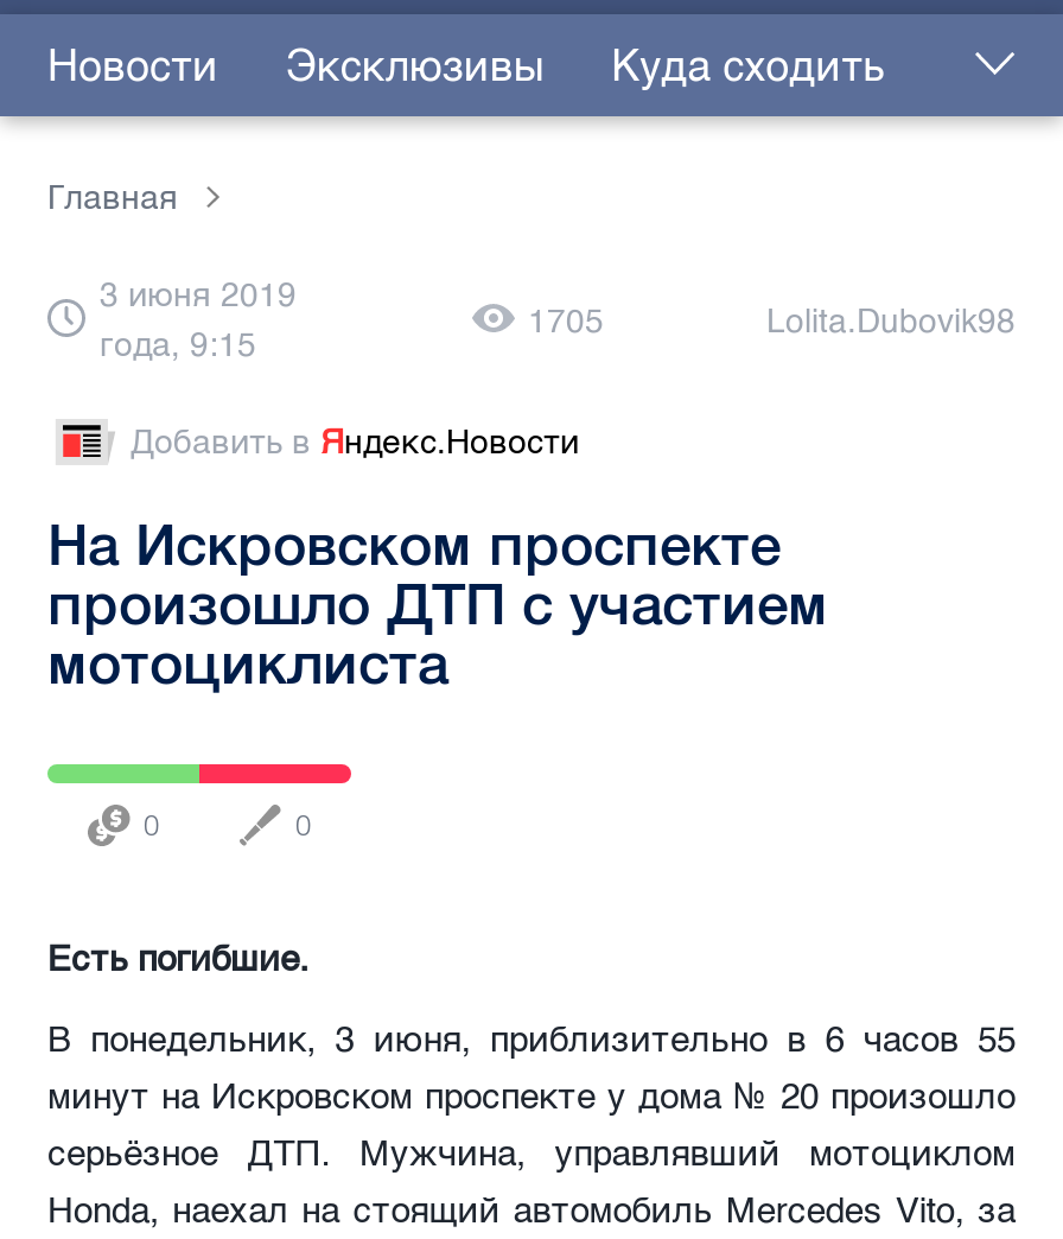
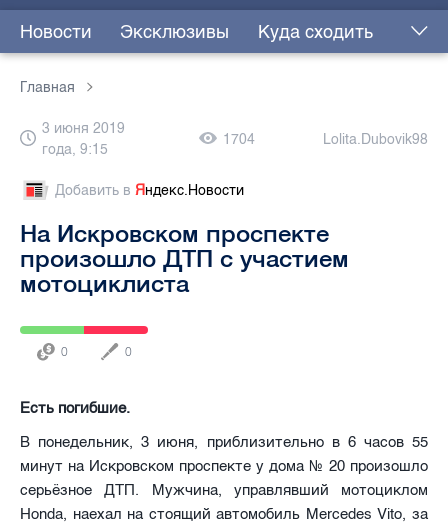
[528,301,604,341] 1705 -> [222,131,254,148] 1704

